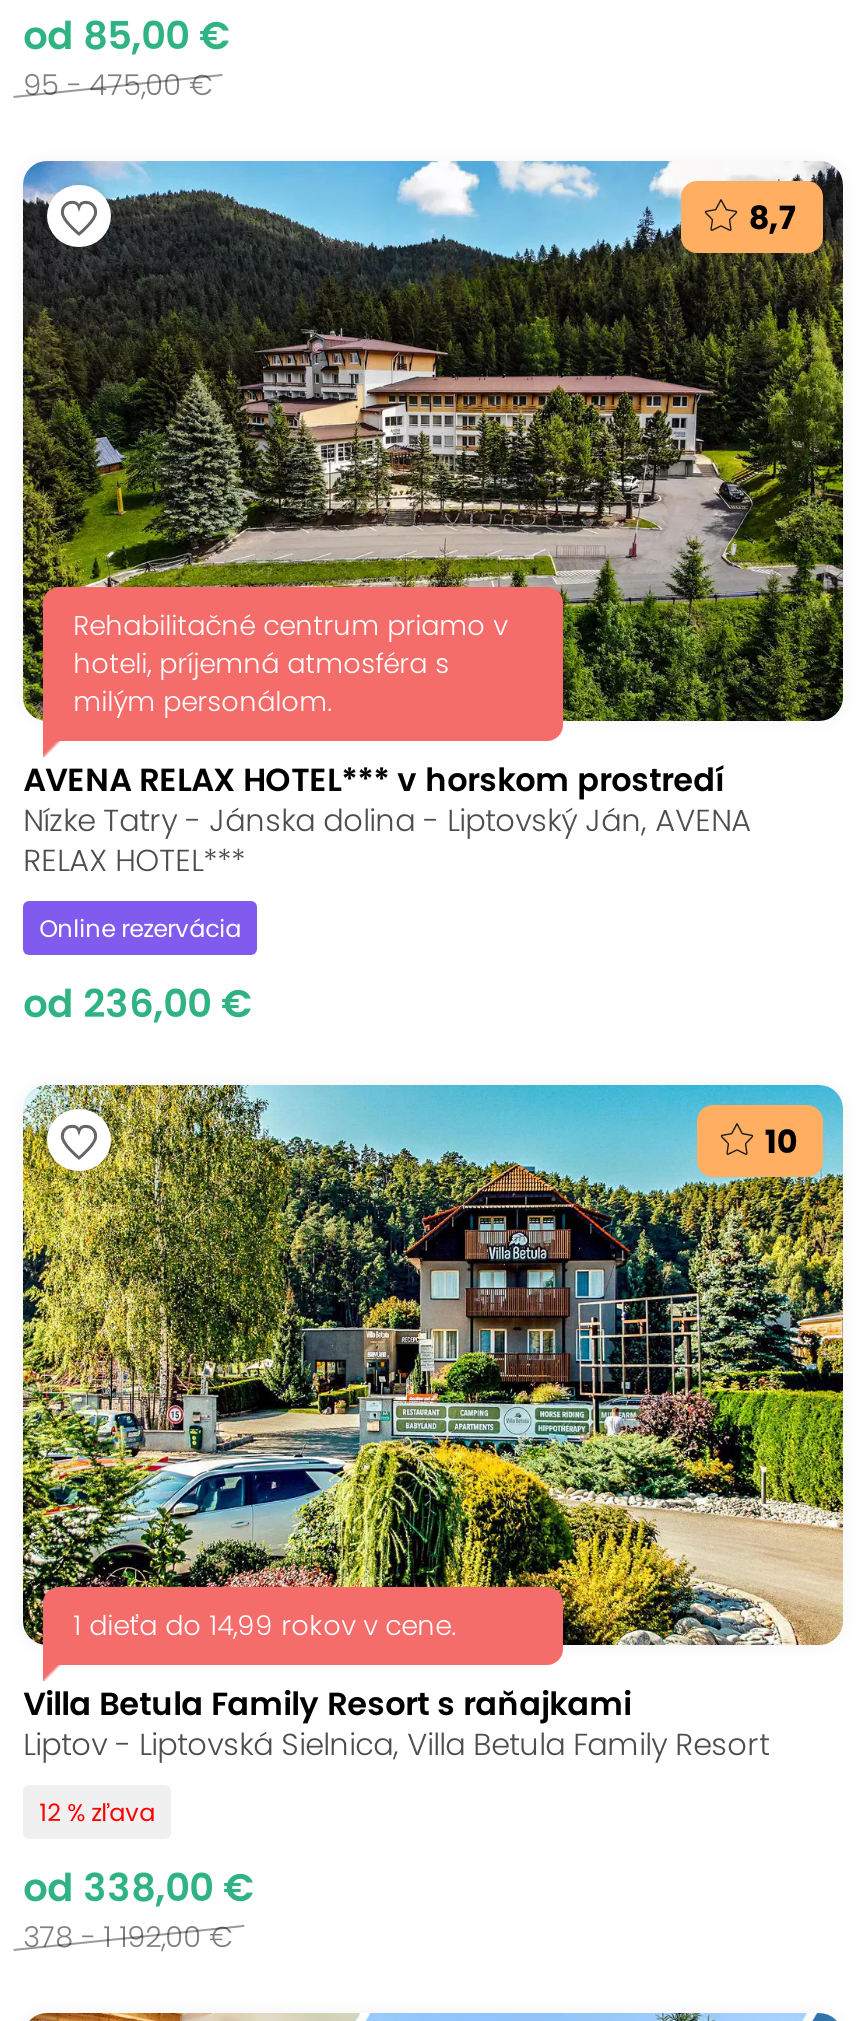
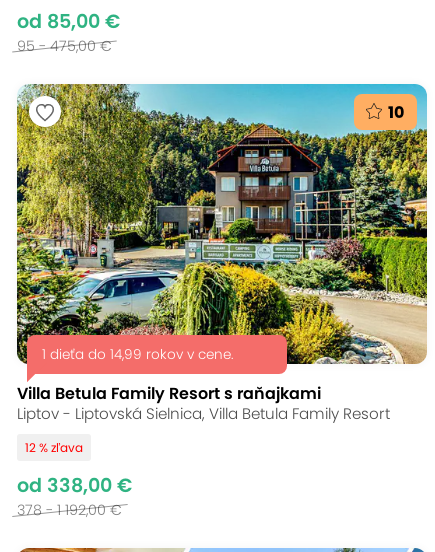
[21,159,845,723] [image] | 8,7 -> none
[23,607,751,1031] Rehabilitačné centrum priamo v | hoteli, príjemná atmosféra s | milým personálom. | AVENA RELAX HOTEL*** v horskom prostredí | Nízke Tatry - Jánska dolina - Liptovský Ján, AVENA | RELAX HOTEL*** | Online rezervácia | od 236,00 € -> none

